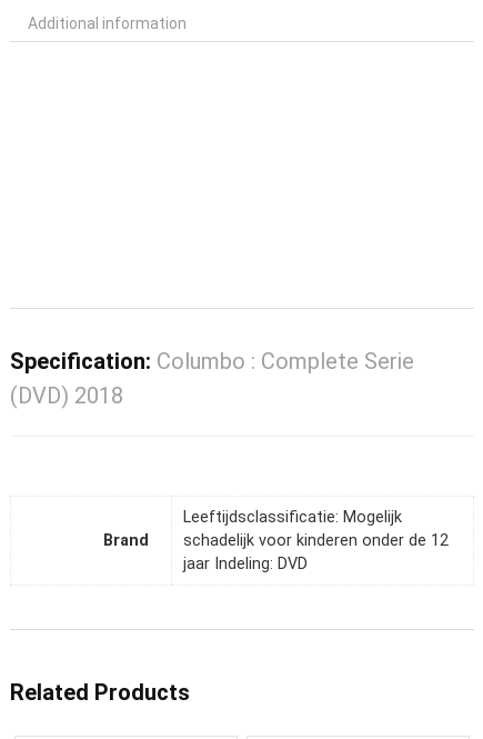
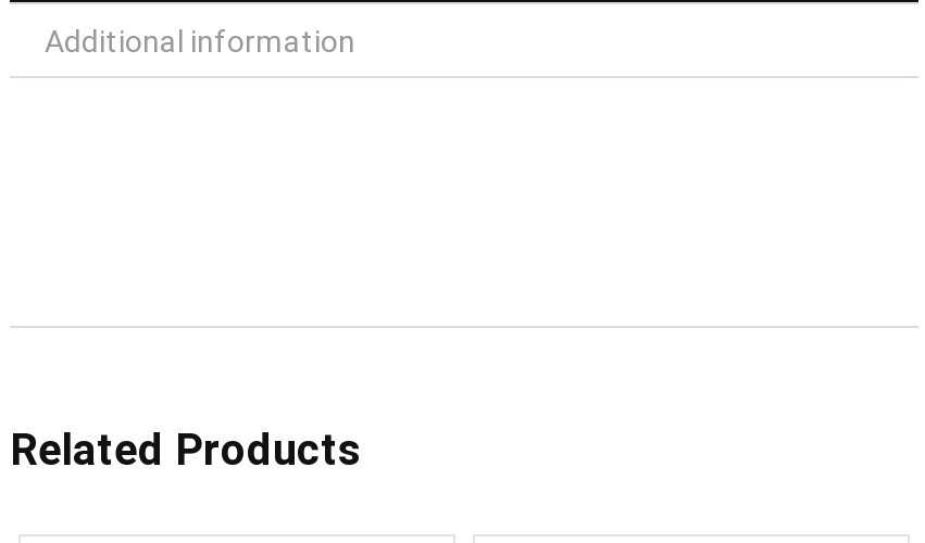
[10,348,414,409] Specification: Columbo : Complete Serie | (DVD) 2018 -> none
[183,508,449,574] Leeftijdsclassificatie: Mogelijk | schadelijk voor kinderen onder de 12 | jaar Indeling: DVD -> none
[103,532,149,550] Brand -> none

